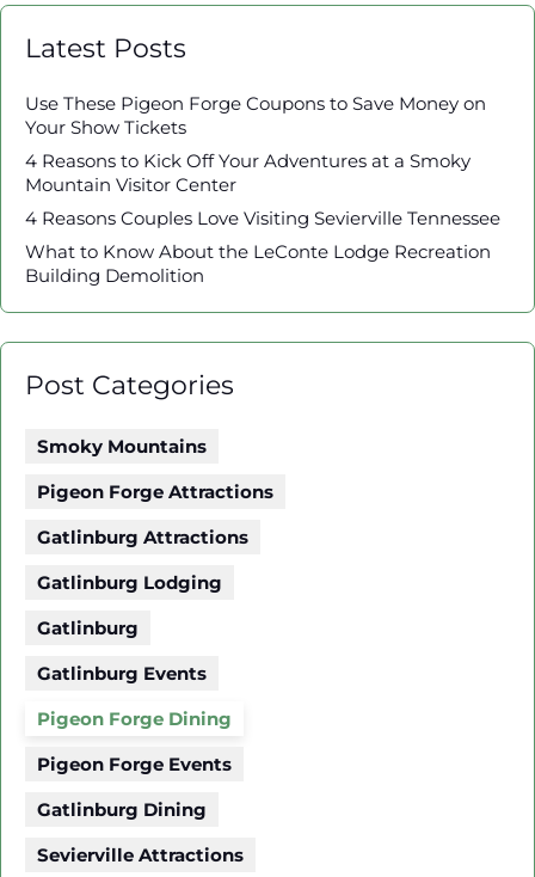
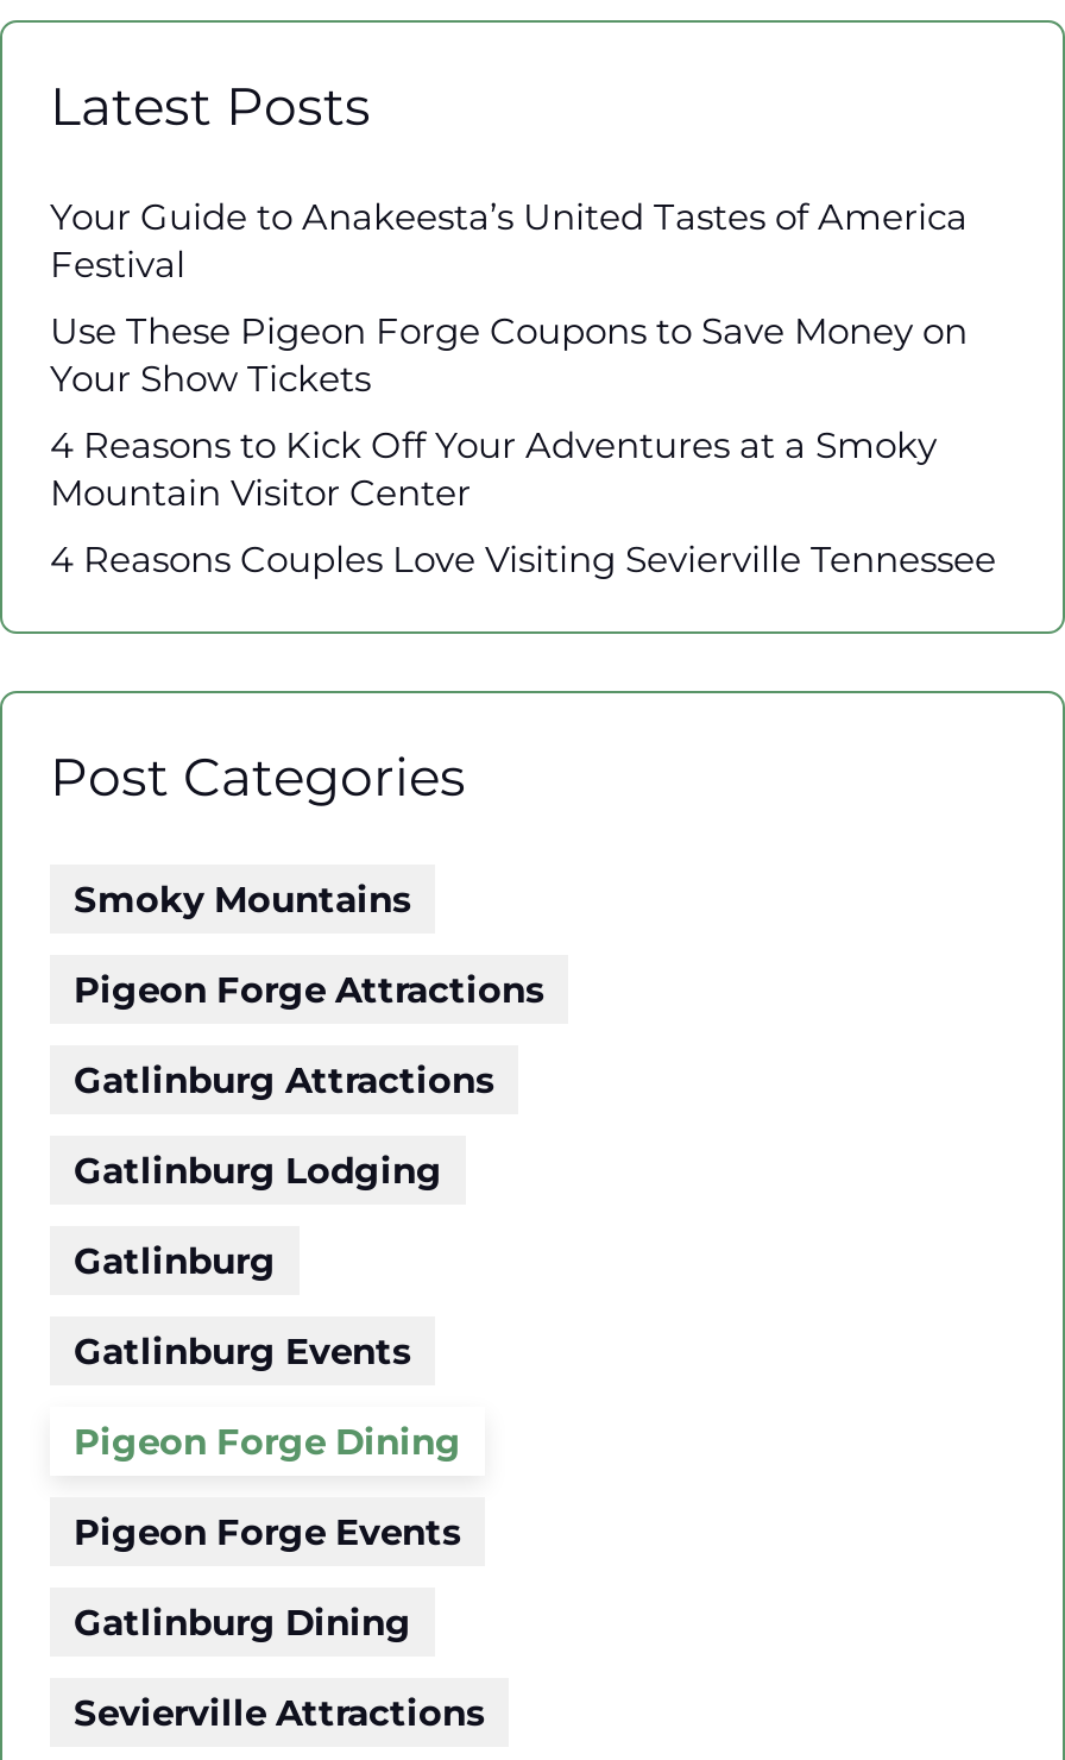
none -> [50,195,968,287] Your Guide to Anakeesta’s United Tastes of America | Festival
moved [25,92,500,229] -> [50,309,996,582]: Use These Pigeon Forge Coupons to Save Money on | Your Show Tickets | 4 Reasons to Kick Off Your Adventures at a Smoky | Mountain Visitor Center | 4 Reasons Couples Love Visiting Sevierville Tennessee
[25,240,491,287] What to Know About the LeConte Lodge Recreation | Building Demolition -> none

